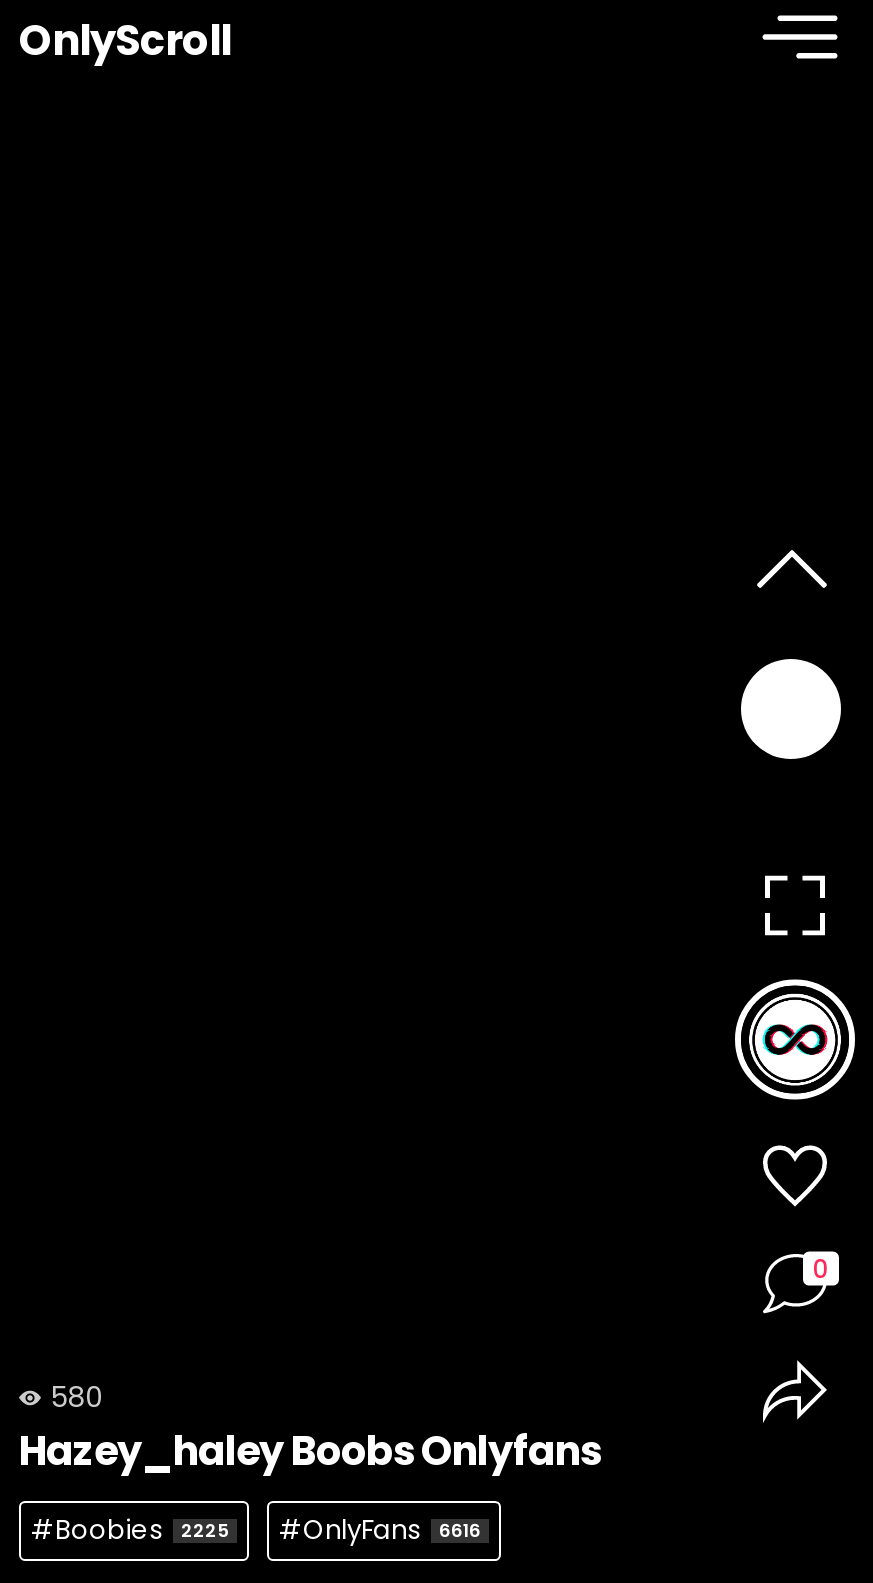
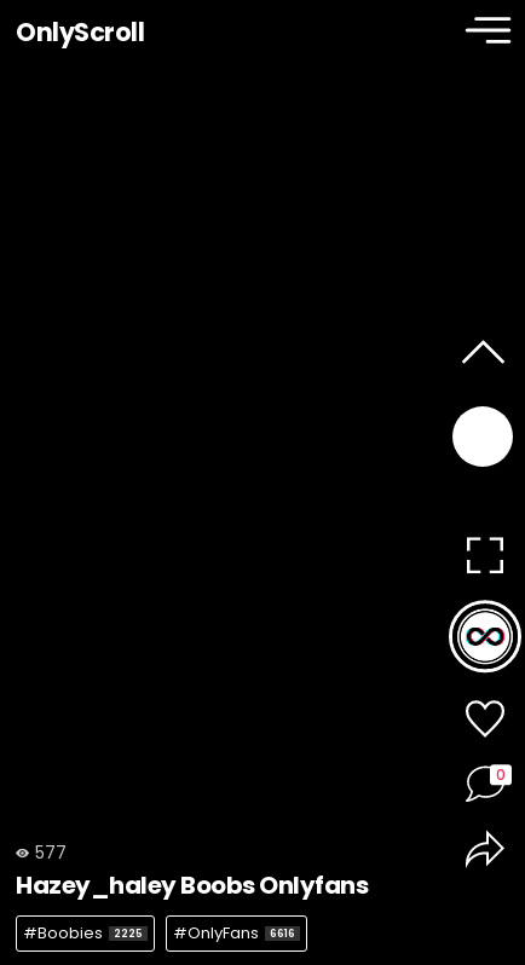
[43,1377,103,1417] 580 -> [30,840,67,865] 577

